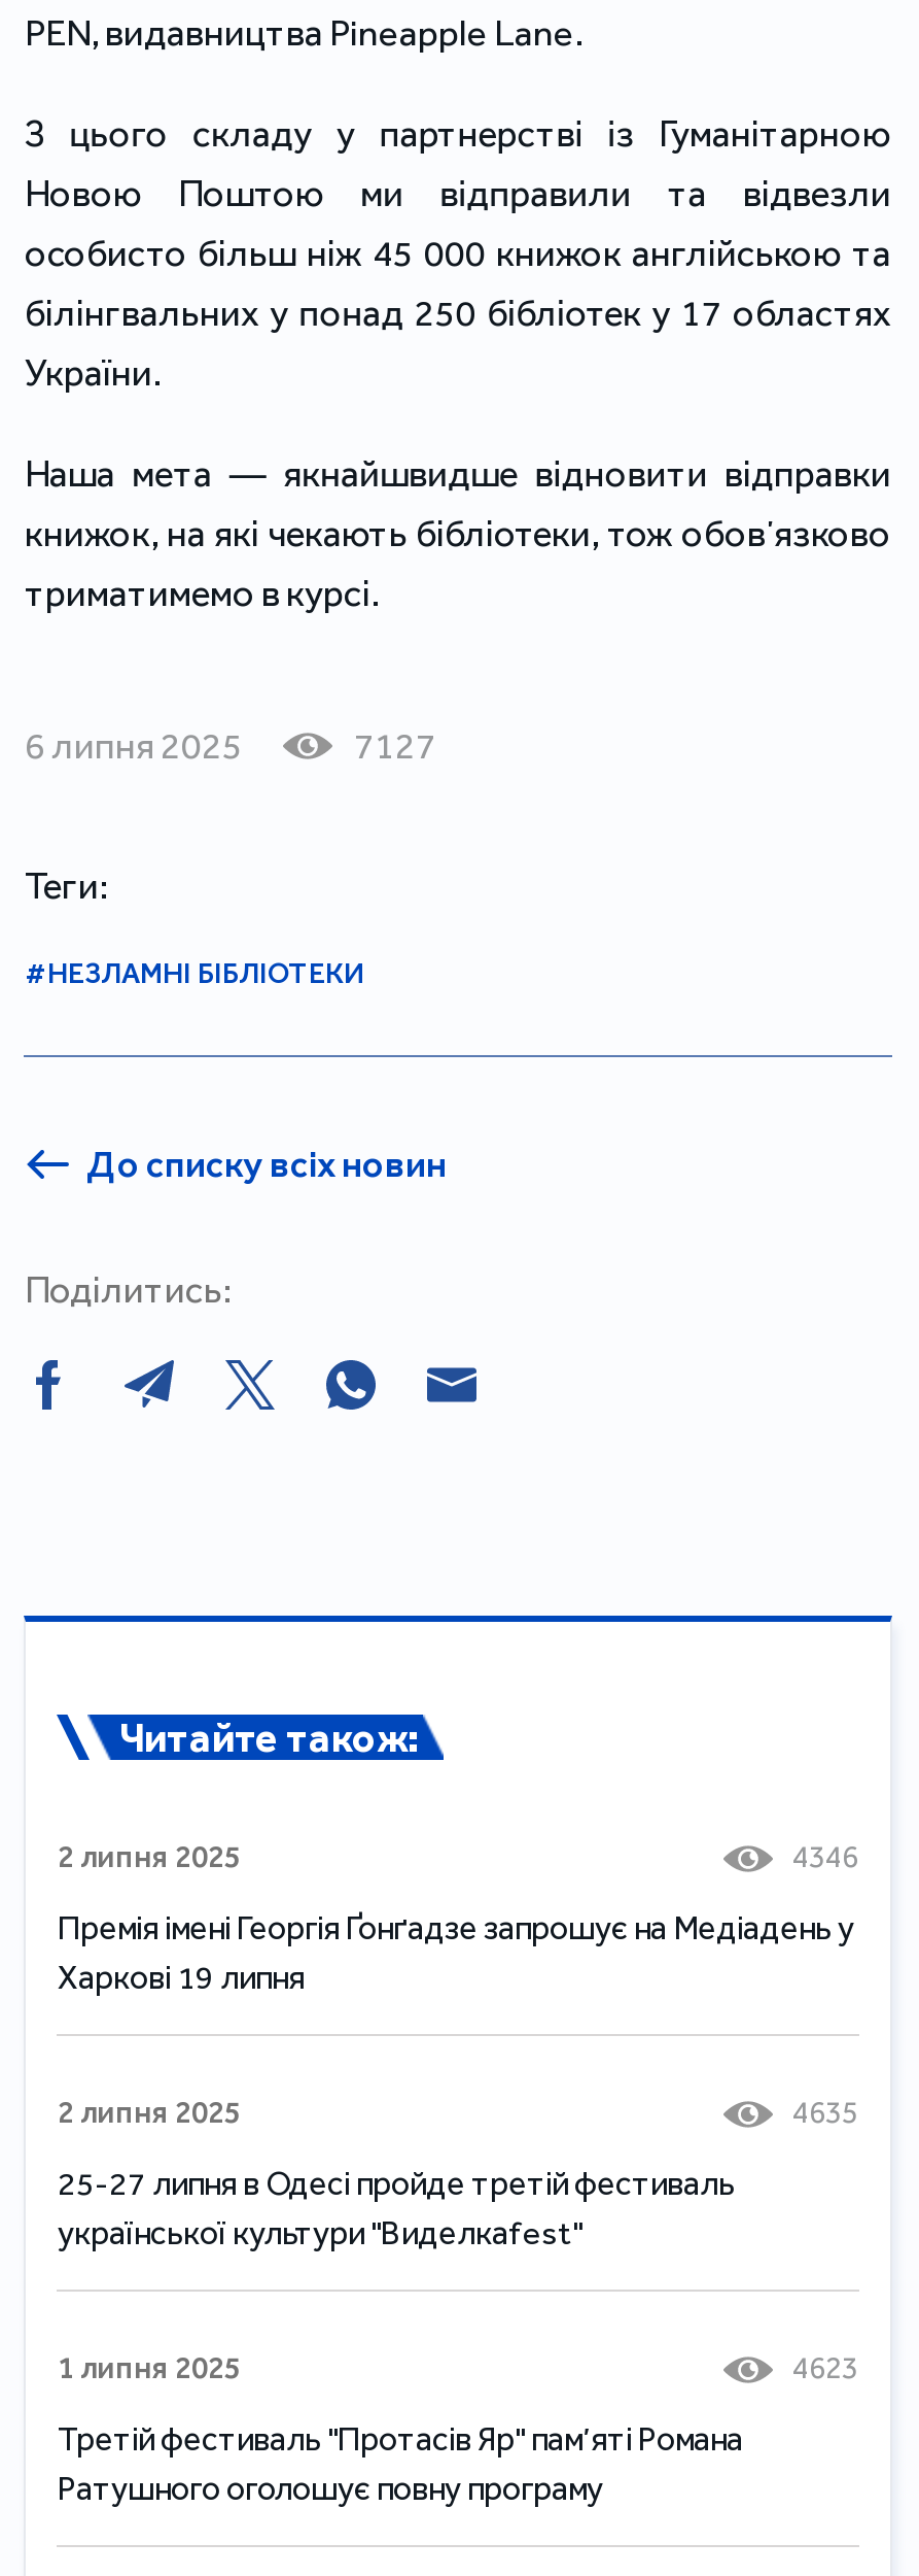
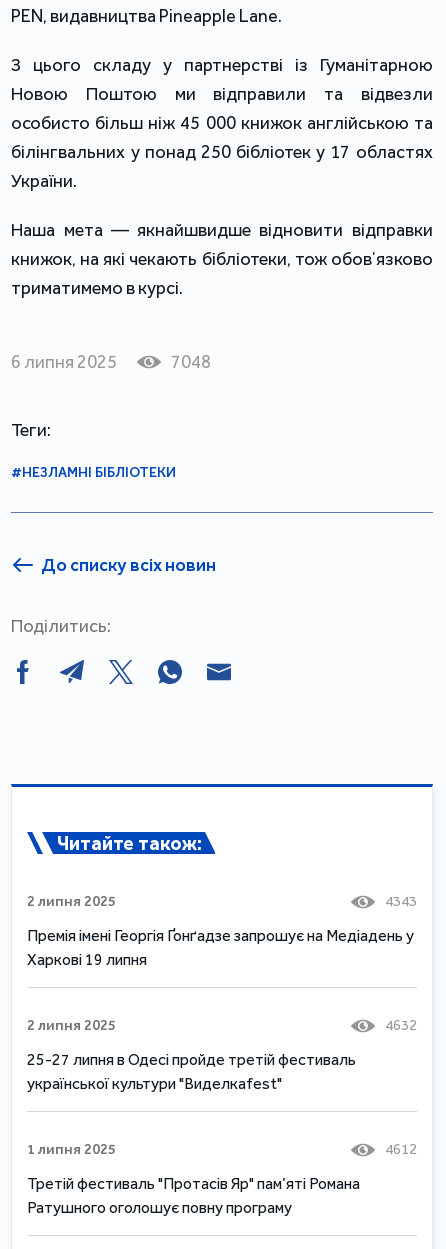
[354,723,436,768] 7127 -> [171,351,211,373] 7048
[792,1838,858,1875] 4346 -> [384,892,416,910] 4343
[792,2094,858,2131] 4635 -> [384,1016,416,1034] 4632
[792,2349,858,2386] 4623 -> [384,1140,416,1158] 4612

